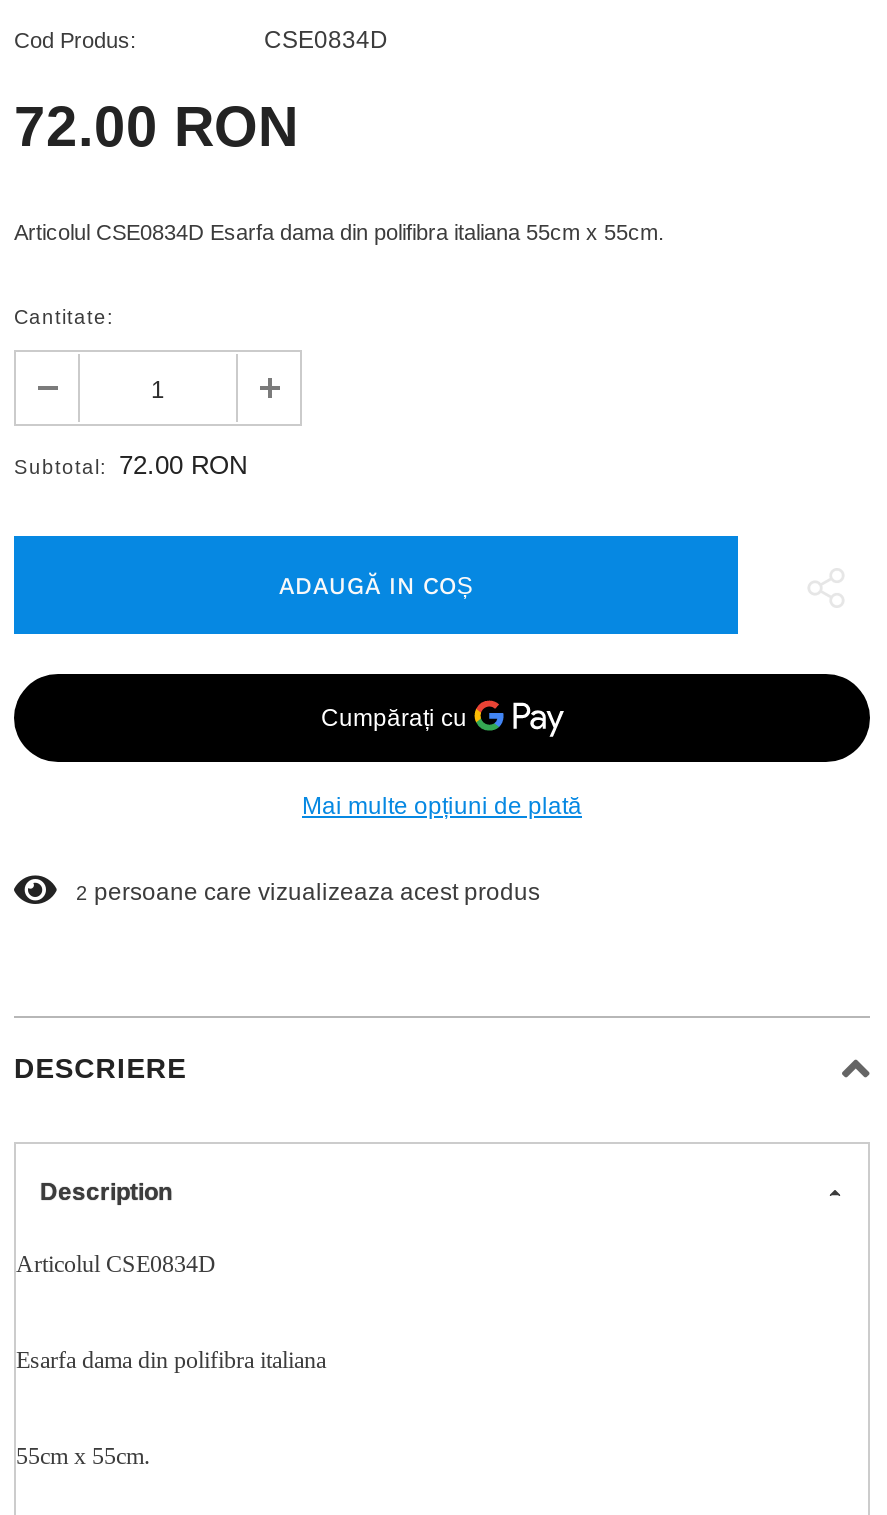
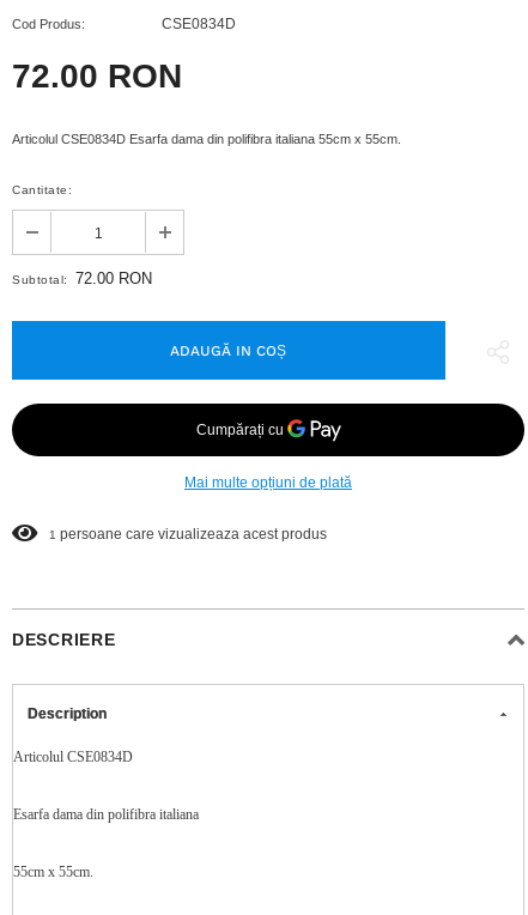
[76,879,540,907] 2 persoane care vizualizeaza acest produs -> [49,526,327,543] 1 persoane care vizualizeaza acest produs

